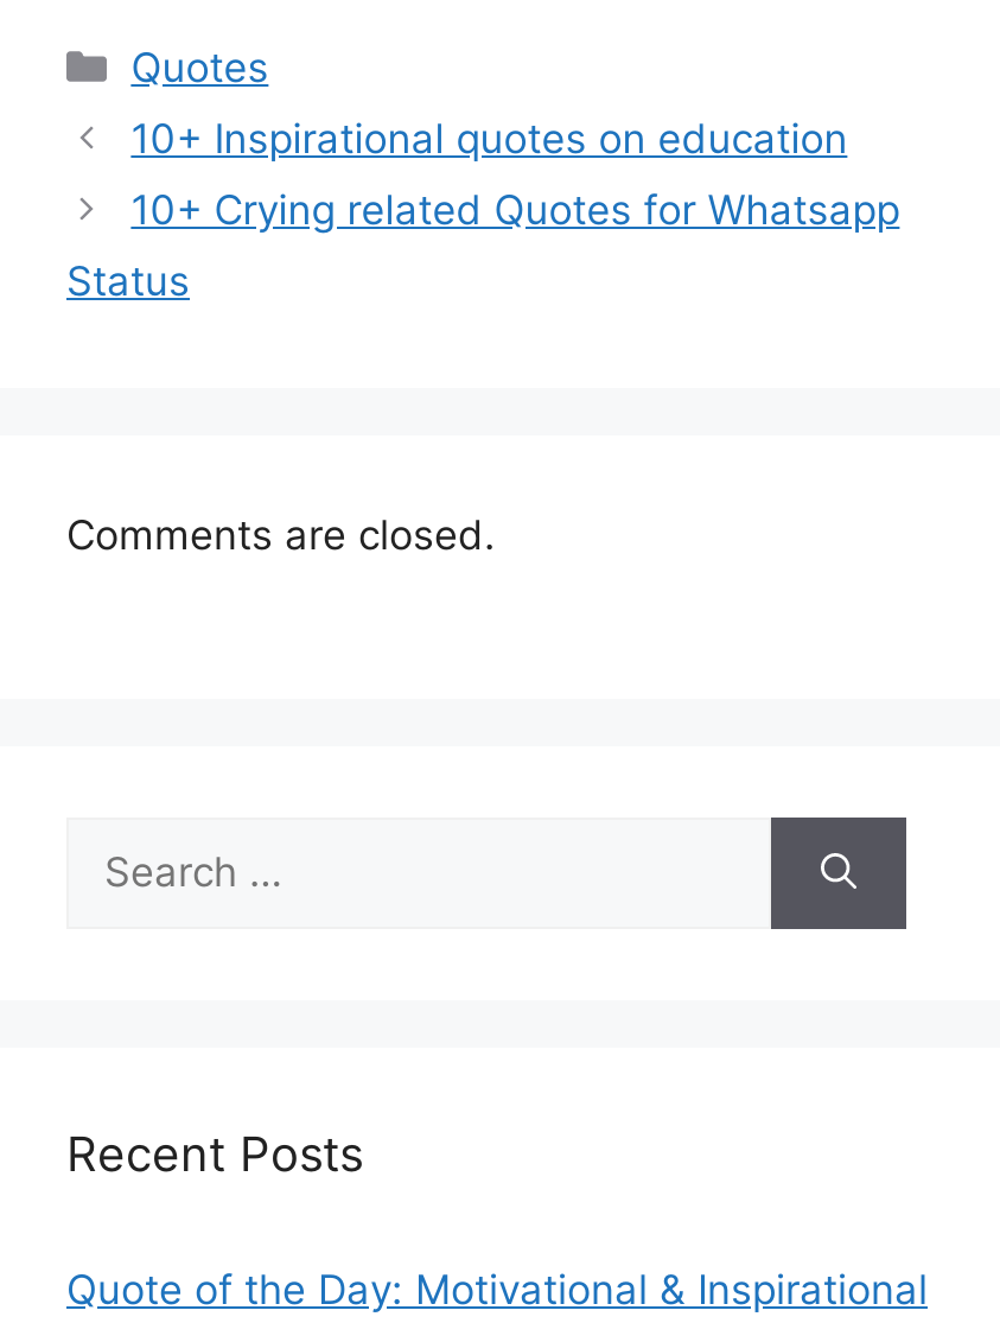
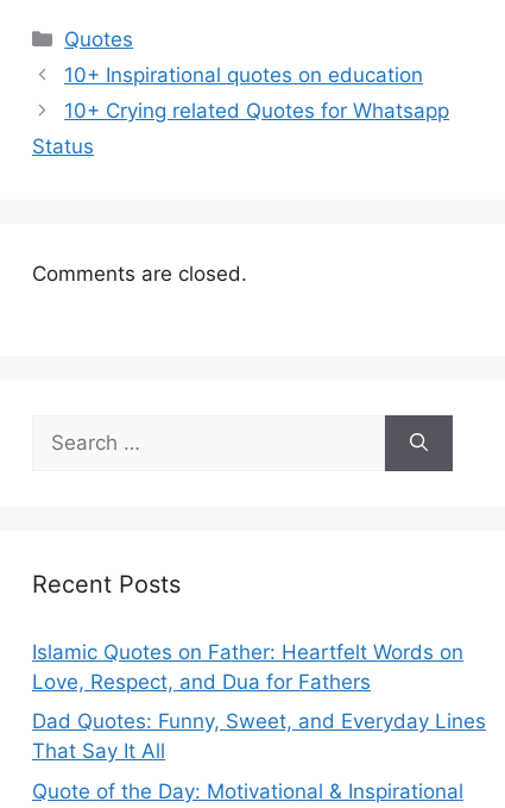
none -> [32,640,486,763] Islamic Quotes on Father: Heartfelt Words on | Love, Respect, and Dua for Fathers | Dad Quotes: Funny, Sweet, and Everyday Lines | That Say It All

